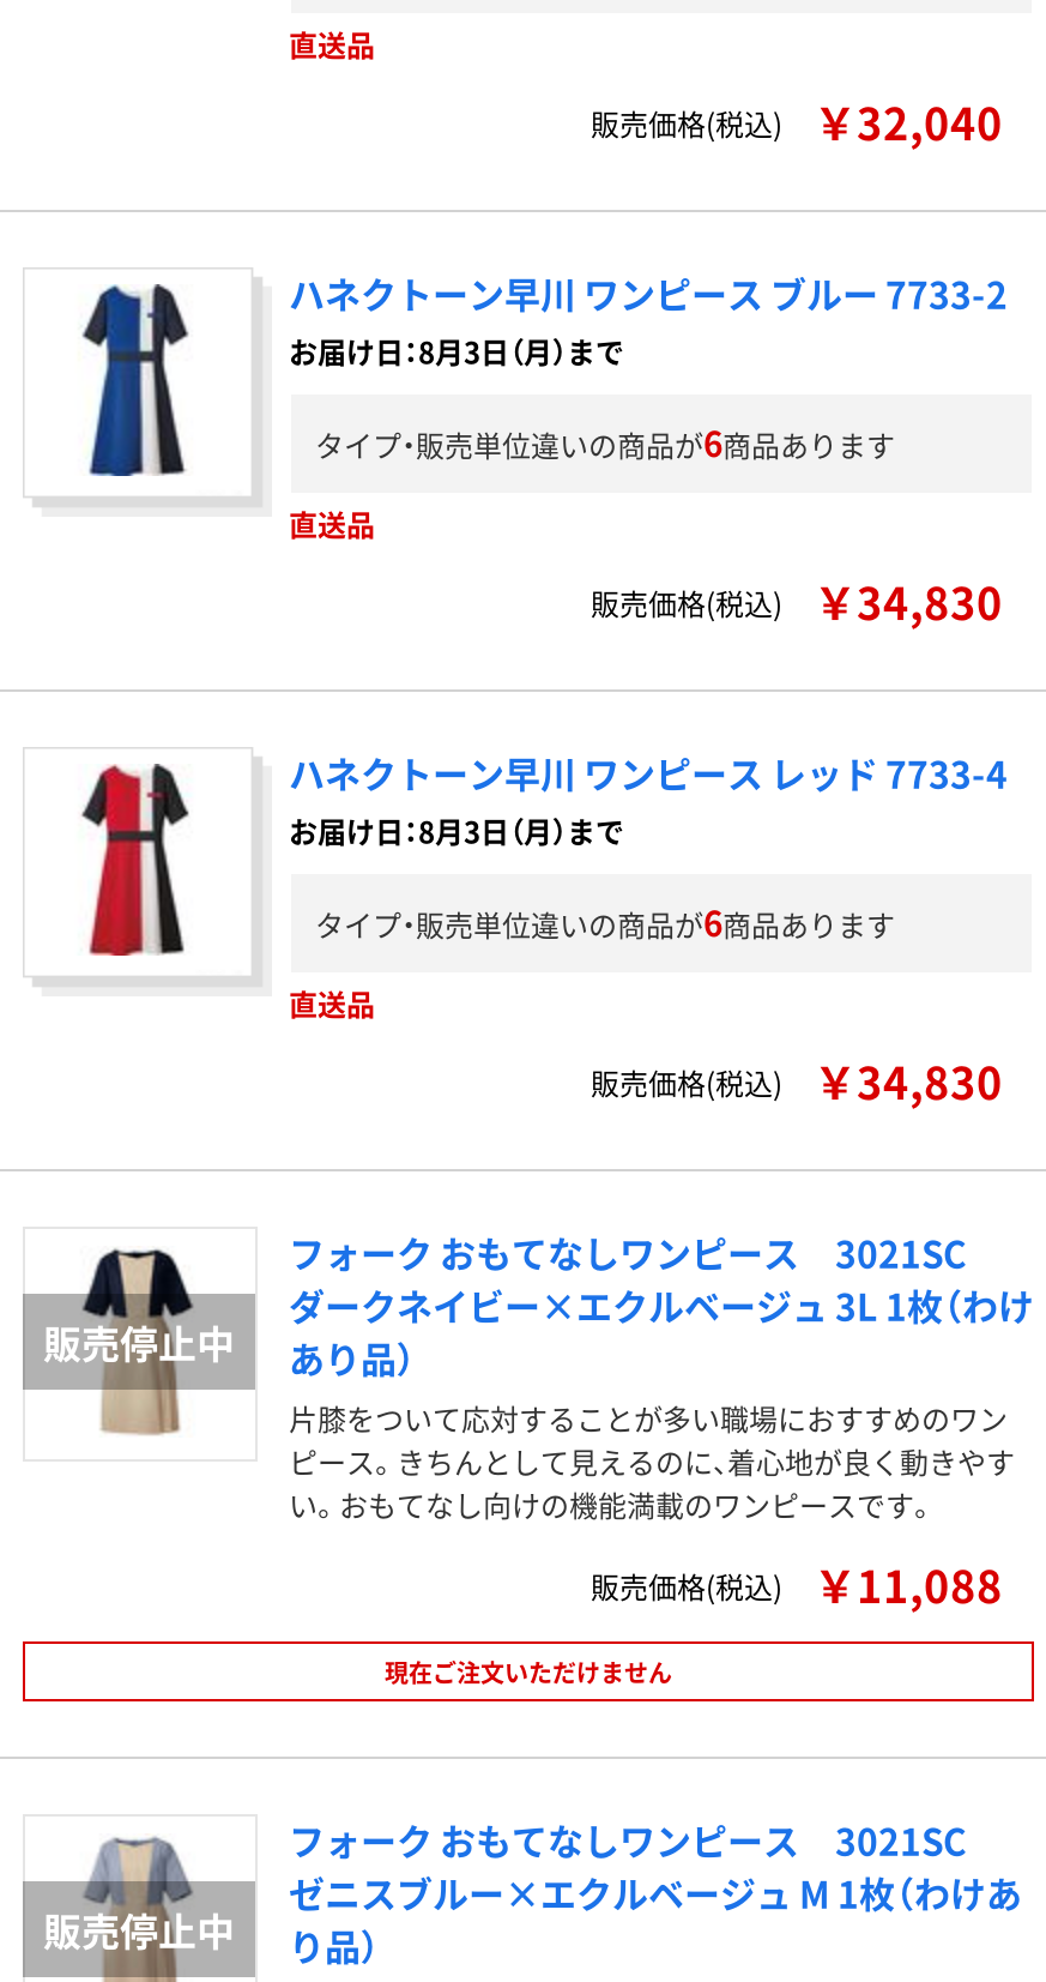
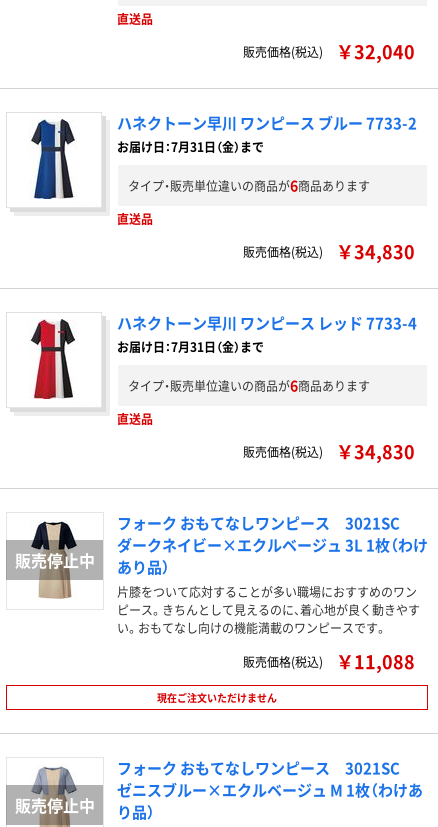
[289,330,624,371] お届け日：8月3日（月）まで -> [117,138,264,155] お届け日：7月31日（金）まで
[289,809,624,850] お届け日：8月3日（月）まで -> [117,338,264,355] お届け日：7月31日（金）まで

